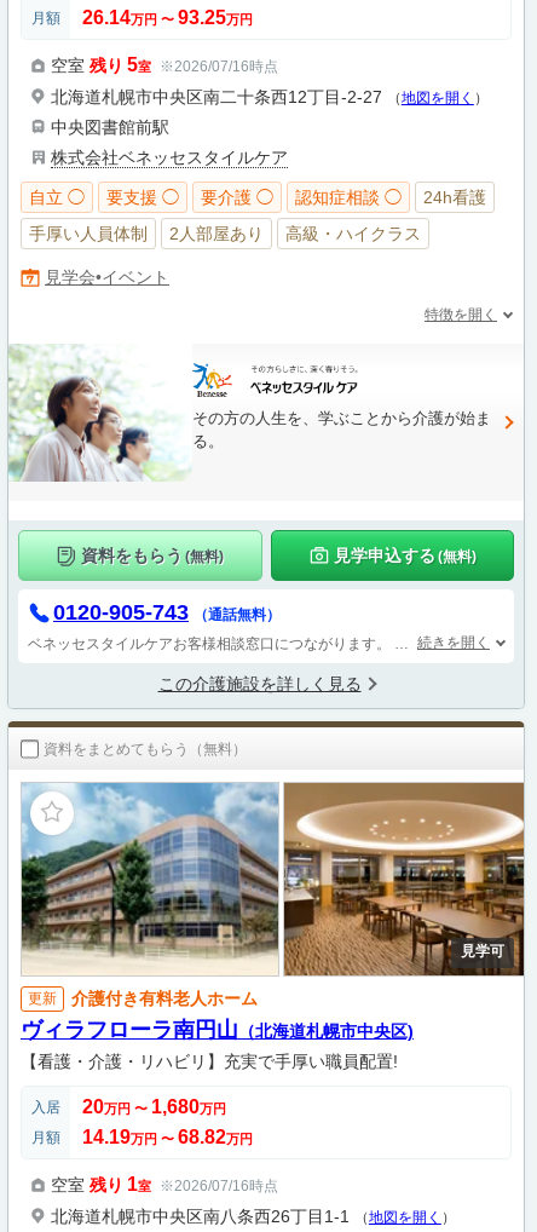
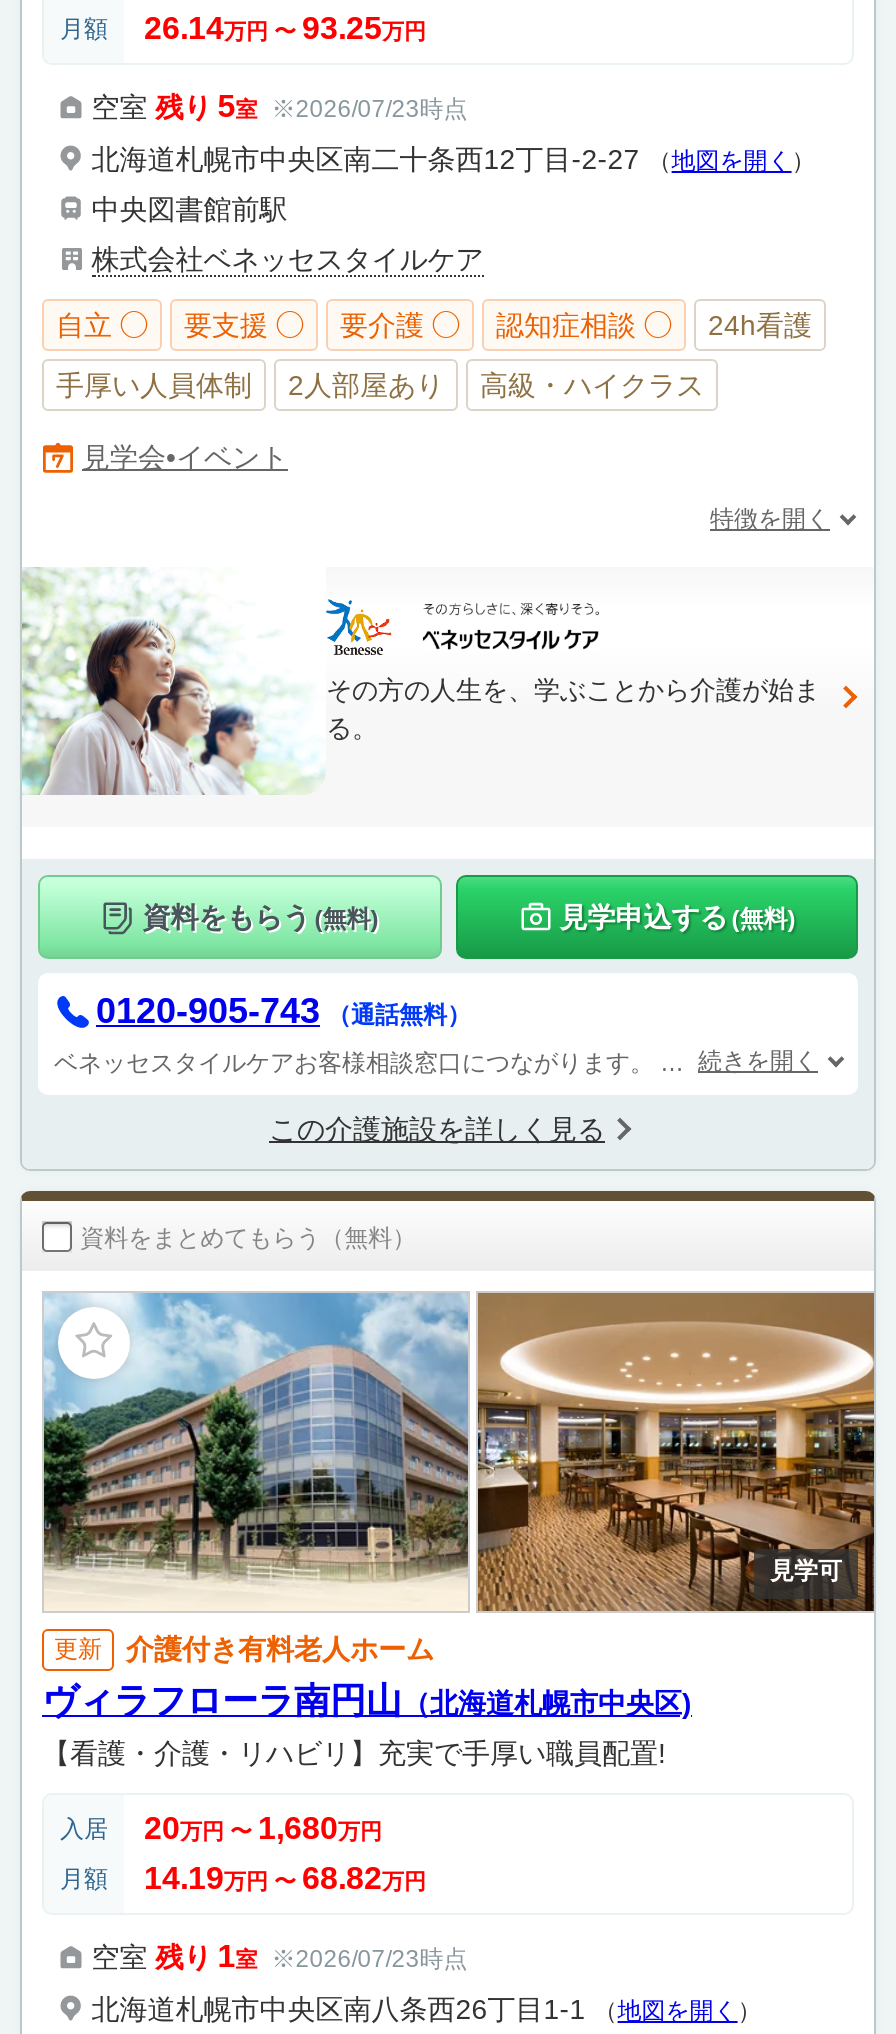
[51,54,278,75] 空室残り 5室 ※2026/07/16時点 -> [92,88,468,122] 空室残り 5室 ※2026/07/23時点
[51,1174,278,1194] 空室残り 1室 ※2026/07/16時点 -> [92,1938,468,1972] 空室残り 1室 ※2026/07/23時点

